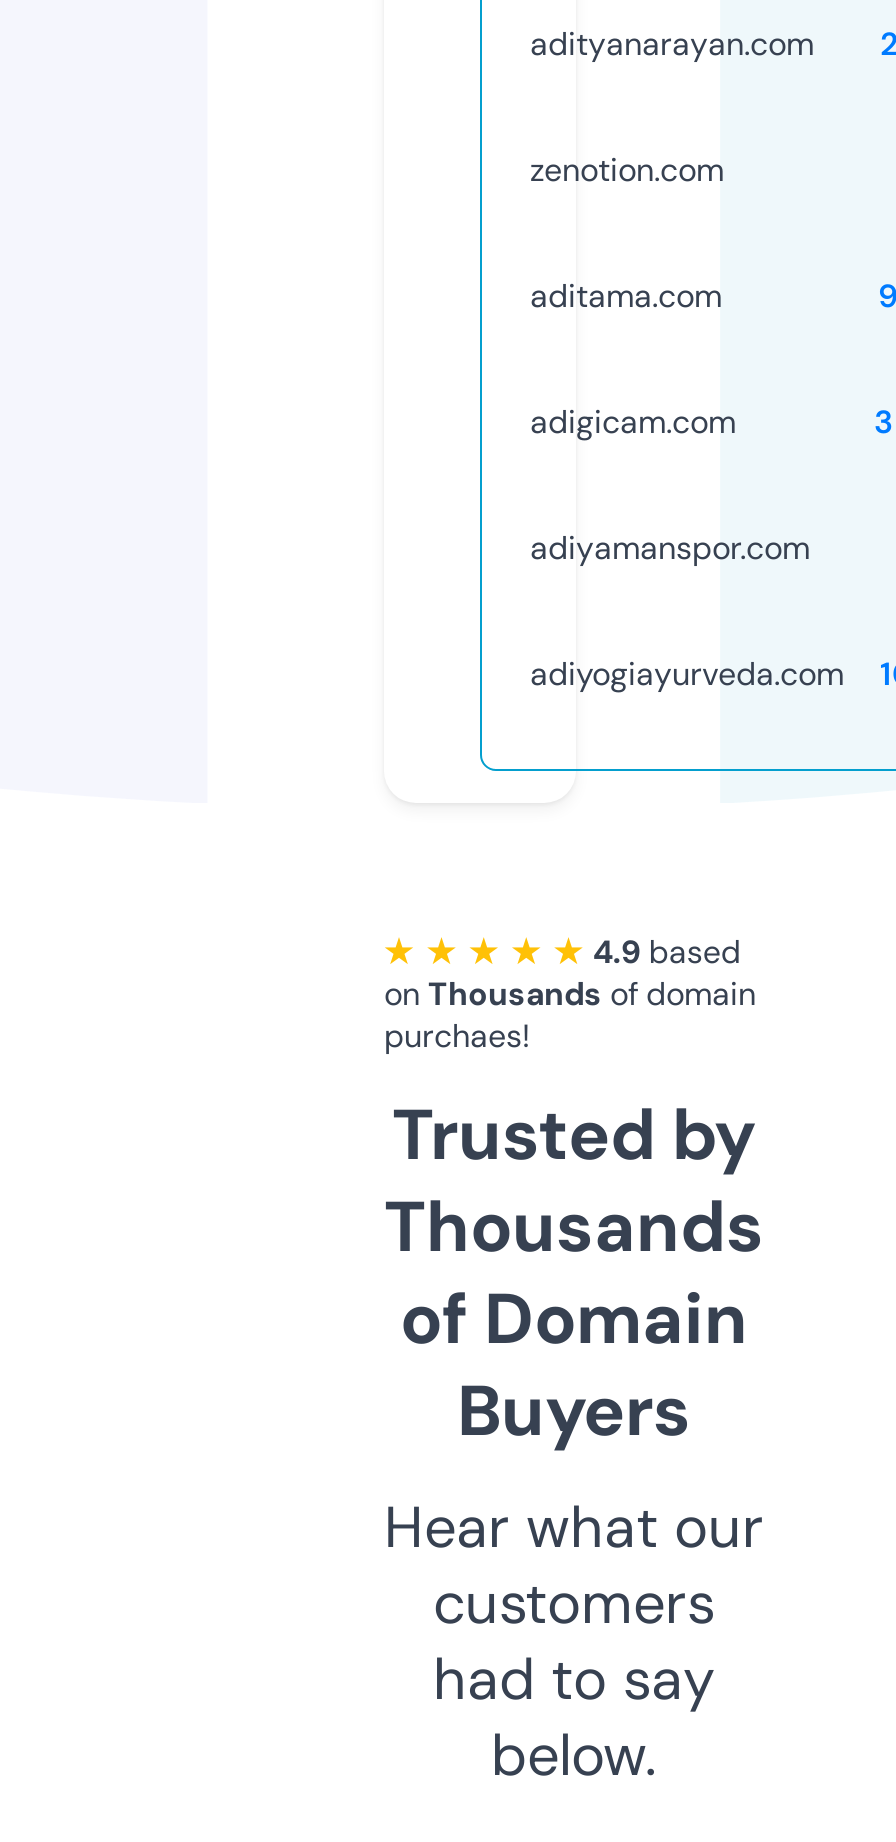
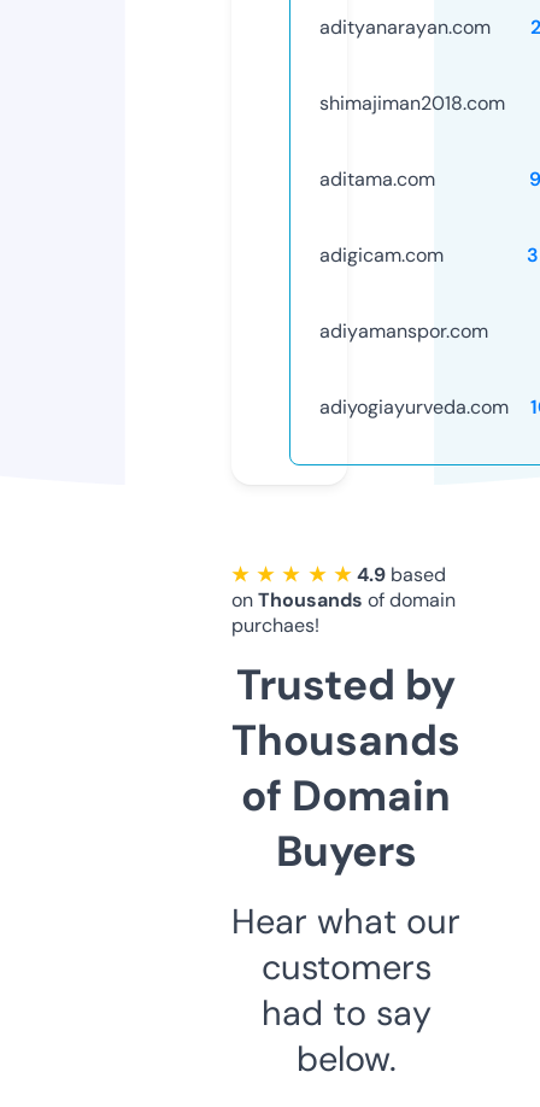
[530,149,724,191] zenotion.com -> [319,90,505,116] shimajiman2018.com

